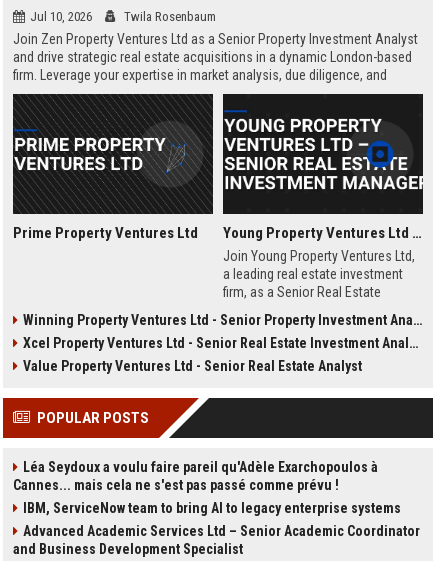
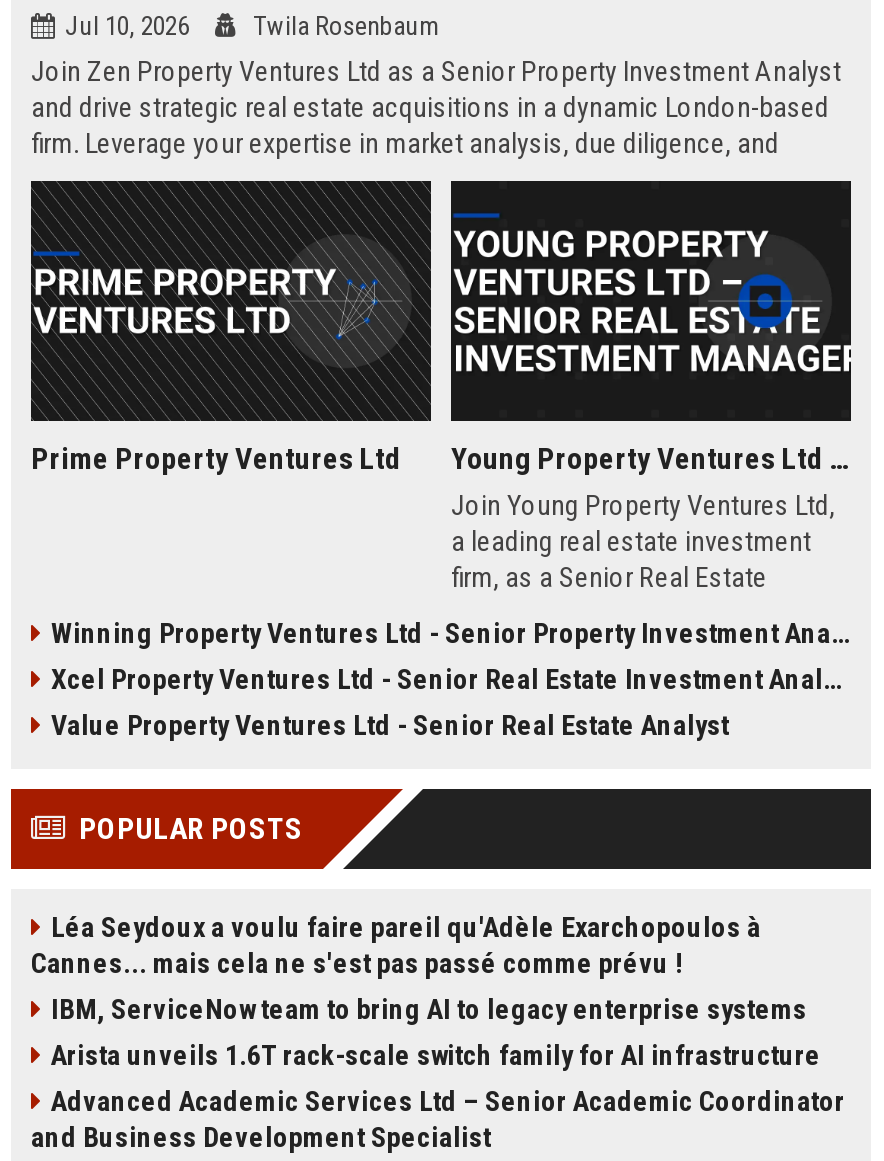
none -> [51,1039,821,1071] Arista unveils 1.6T rack-scale switch family for AI infrastructure

